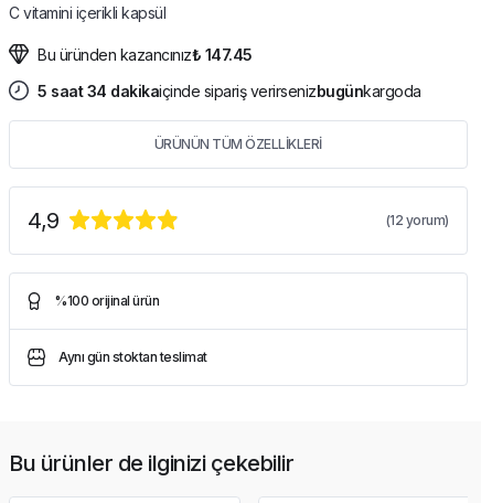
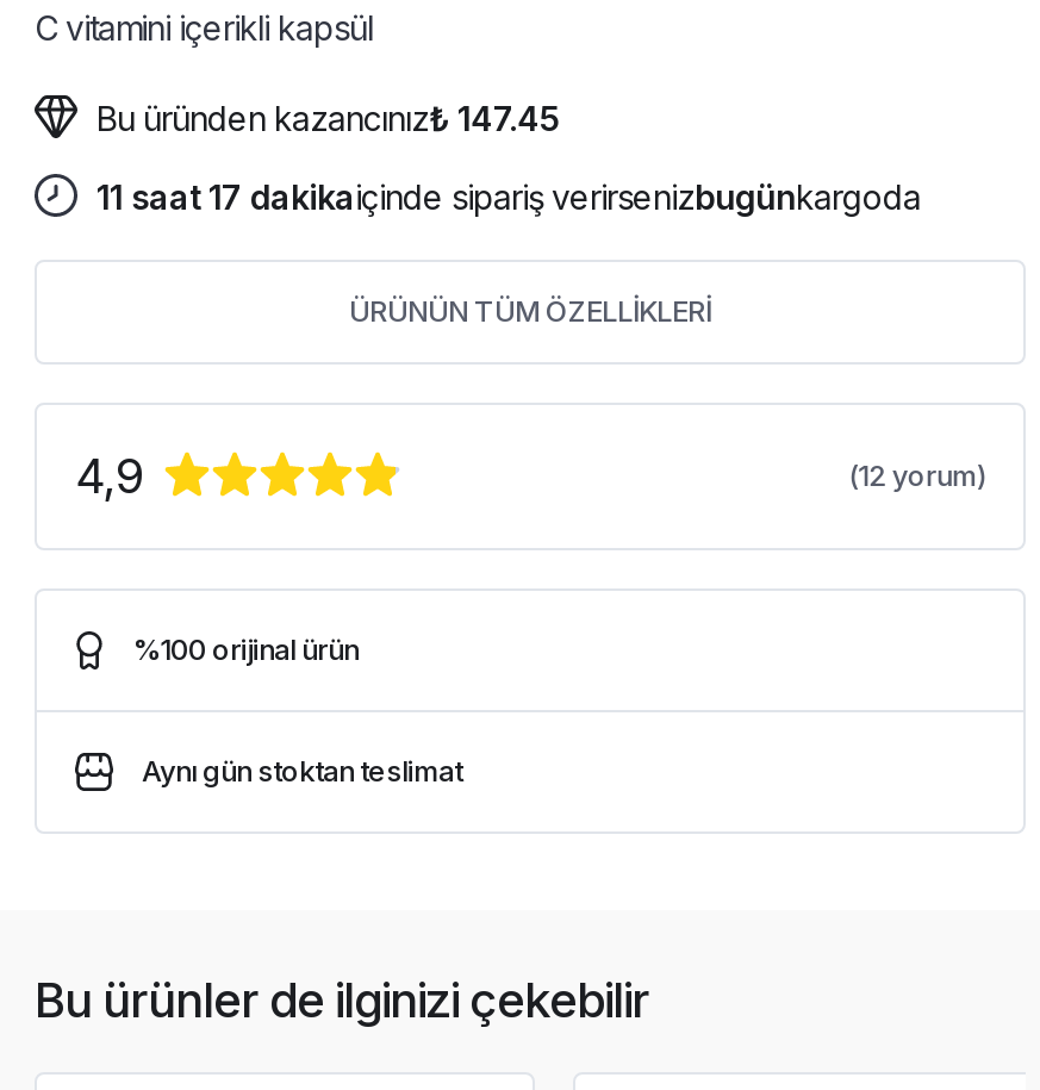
[38,82,421,100] 5 saat 34 dakikaiçinde sipariş verirsenizbugünkargoda -> [96,176,921,217] 11 saat 17 dakikaiçinde sipariş verirsenizbugünkargoda

